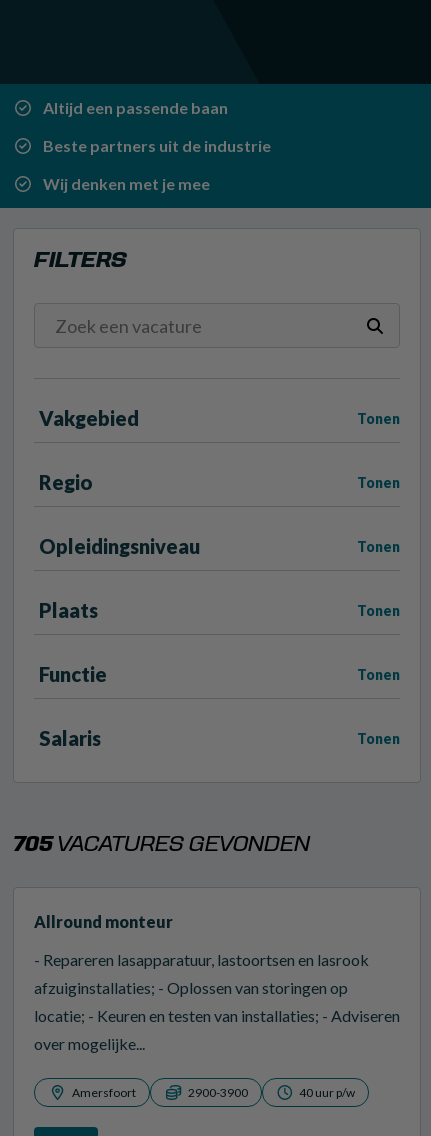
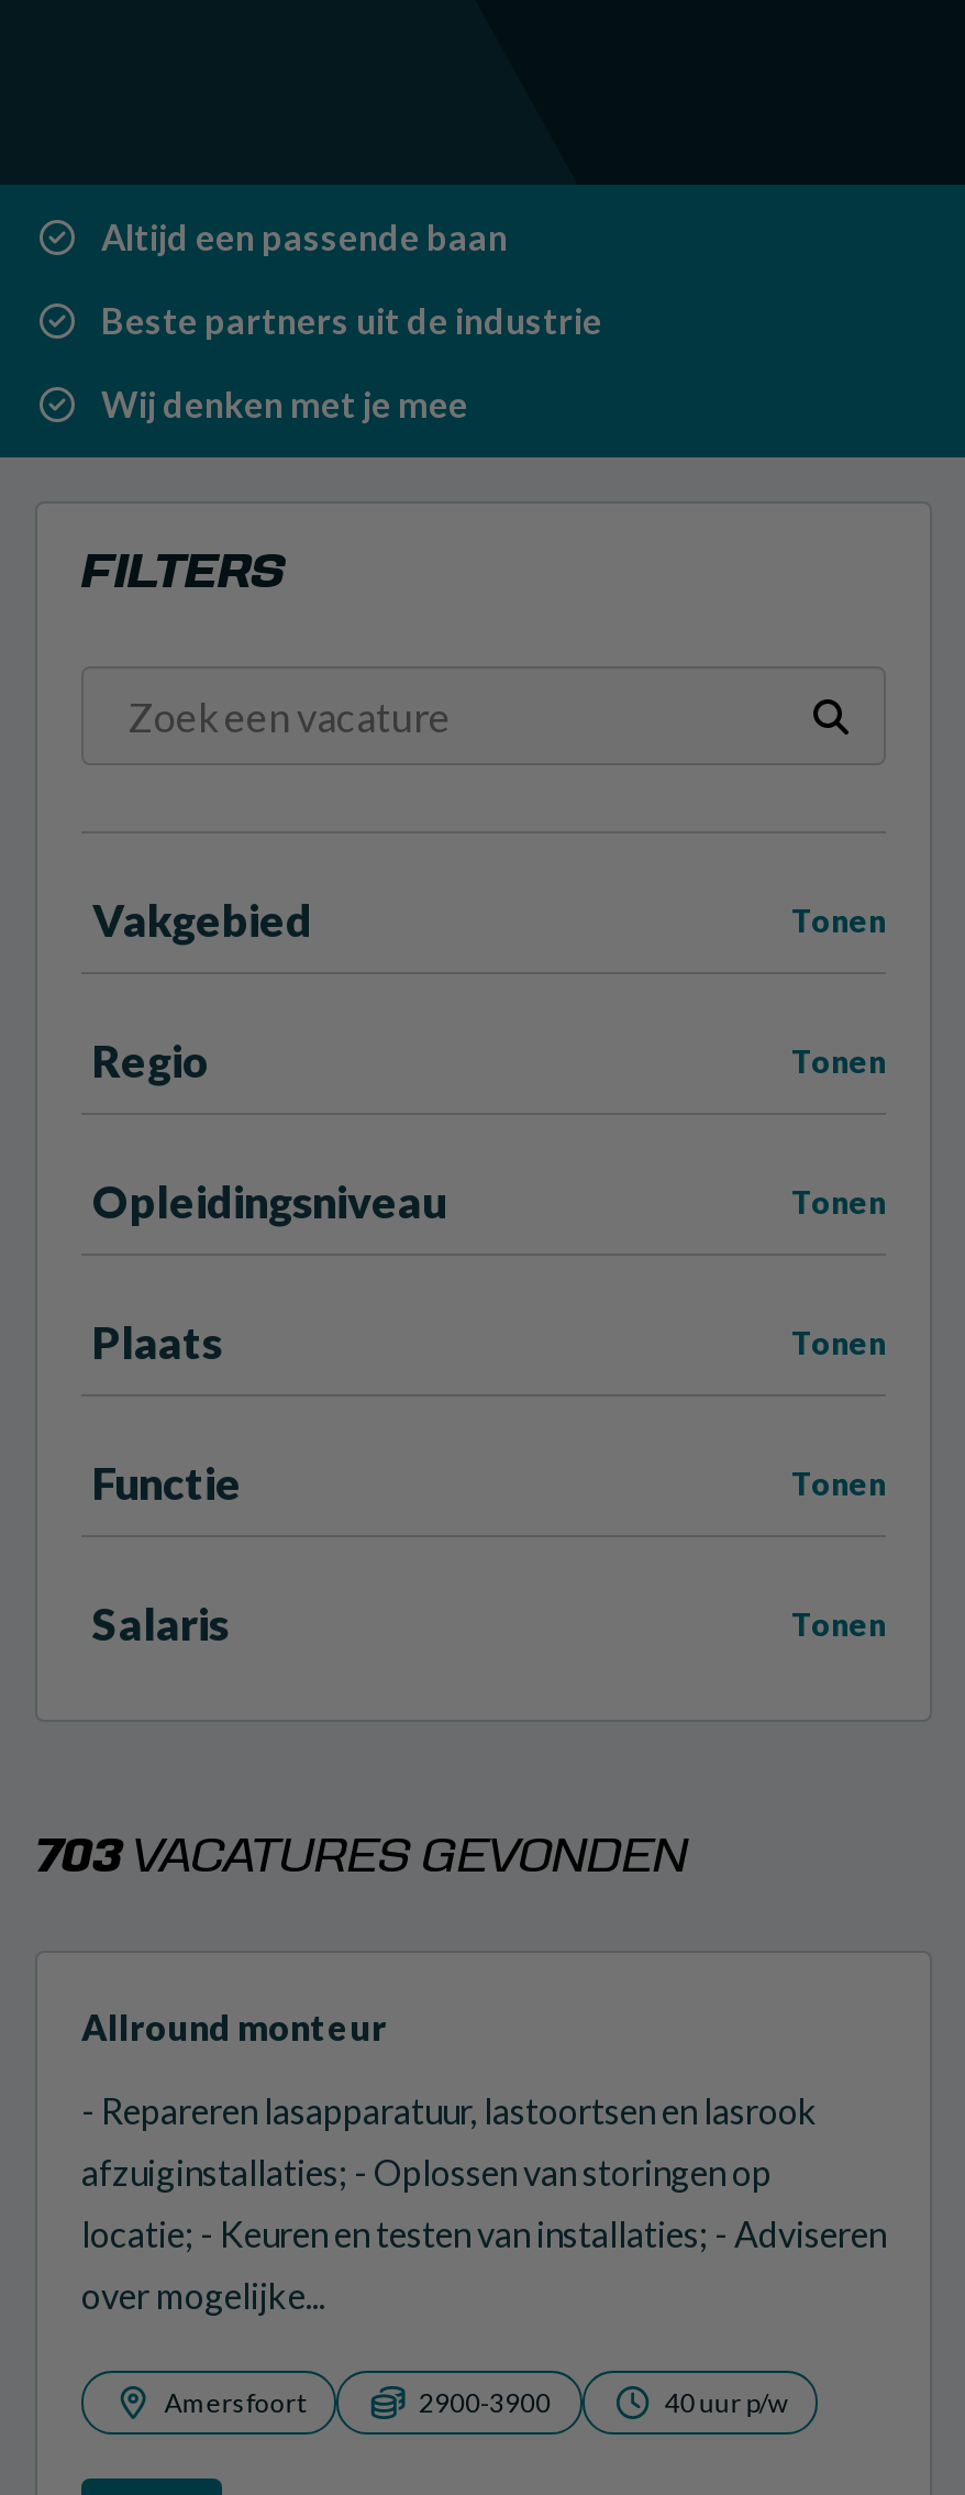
[13,834,310,855] 705 VACATURES GEVONDEN -> [35,1834,688,1880] 703 VACATURES GEVONDEN

